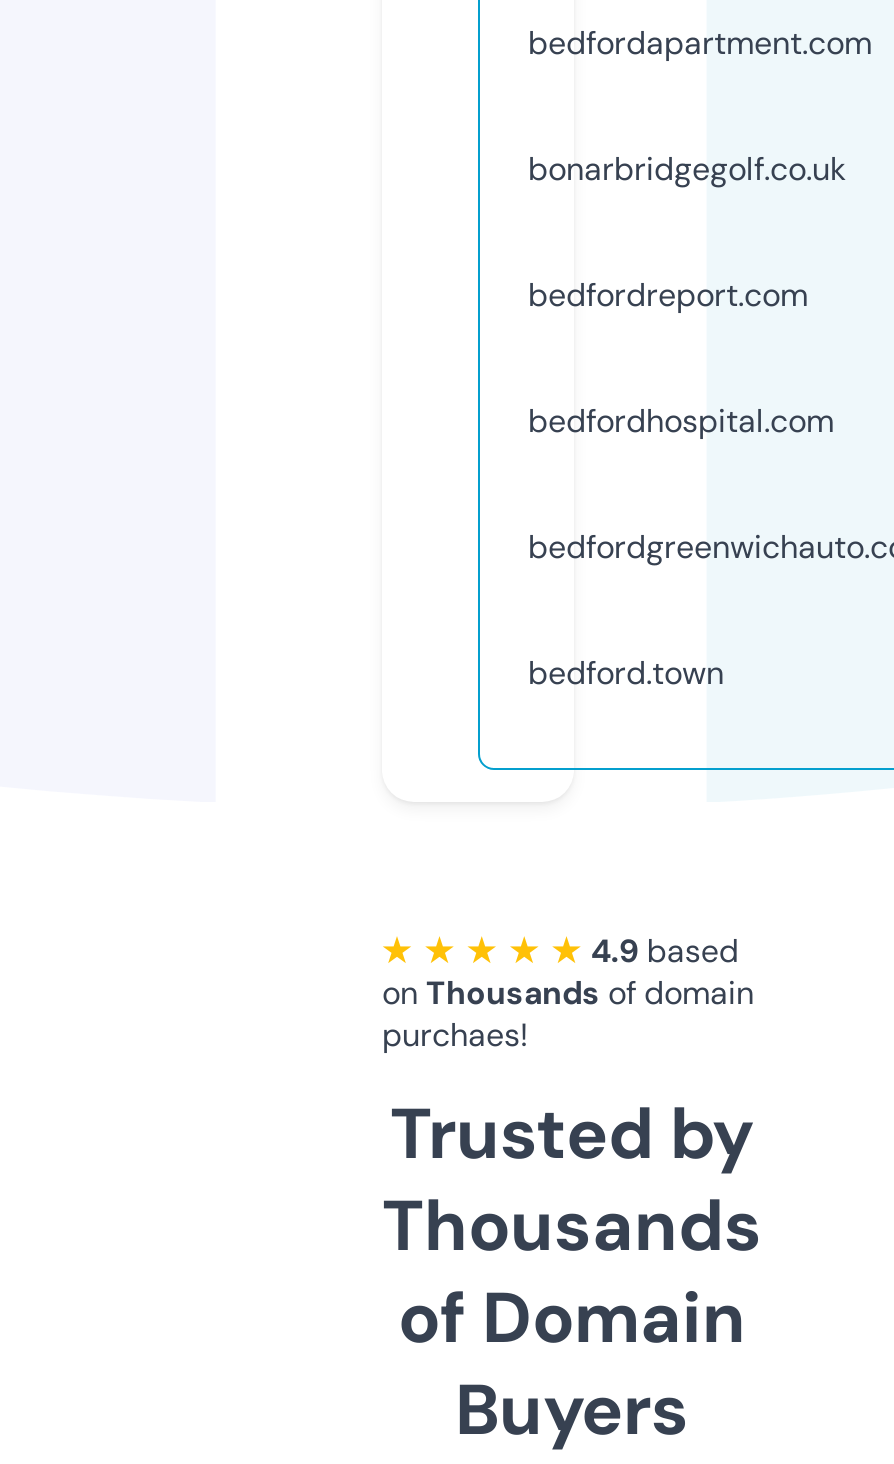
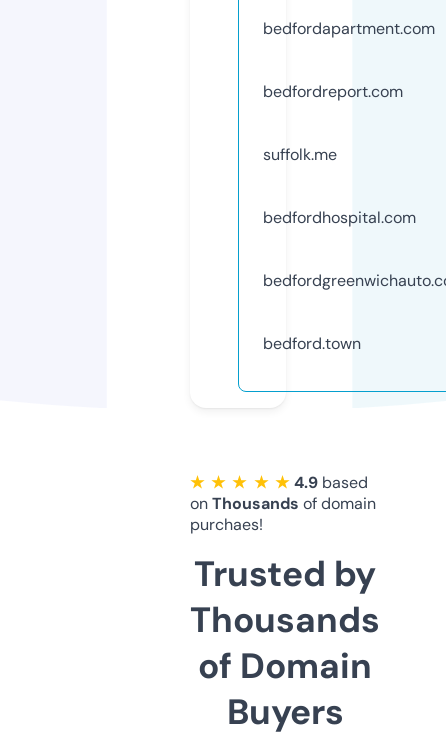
[528,148,846,190] bonarbridgegolf.co.uk -> none
moved [528,274,808,316] -> [263,81,403,102]: bedfordreport.com
none -> [263,144,337,165] suffolk.me

